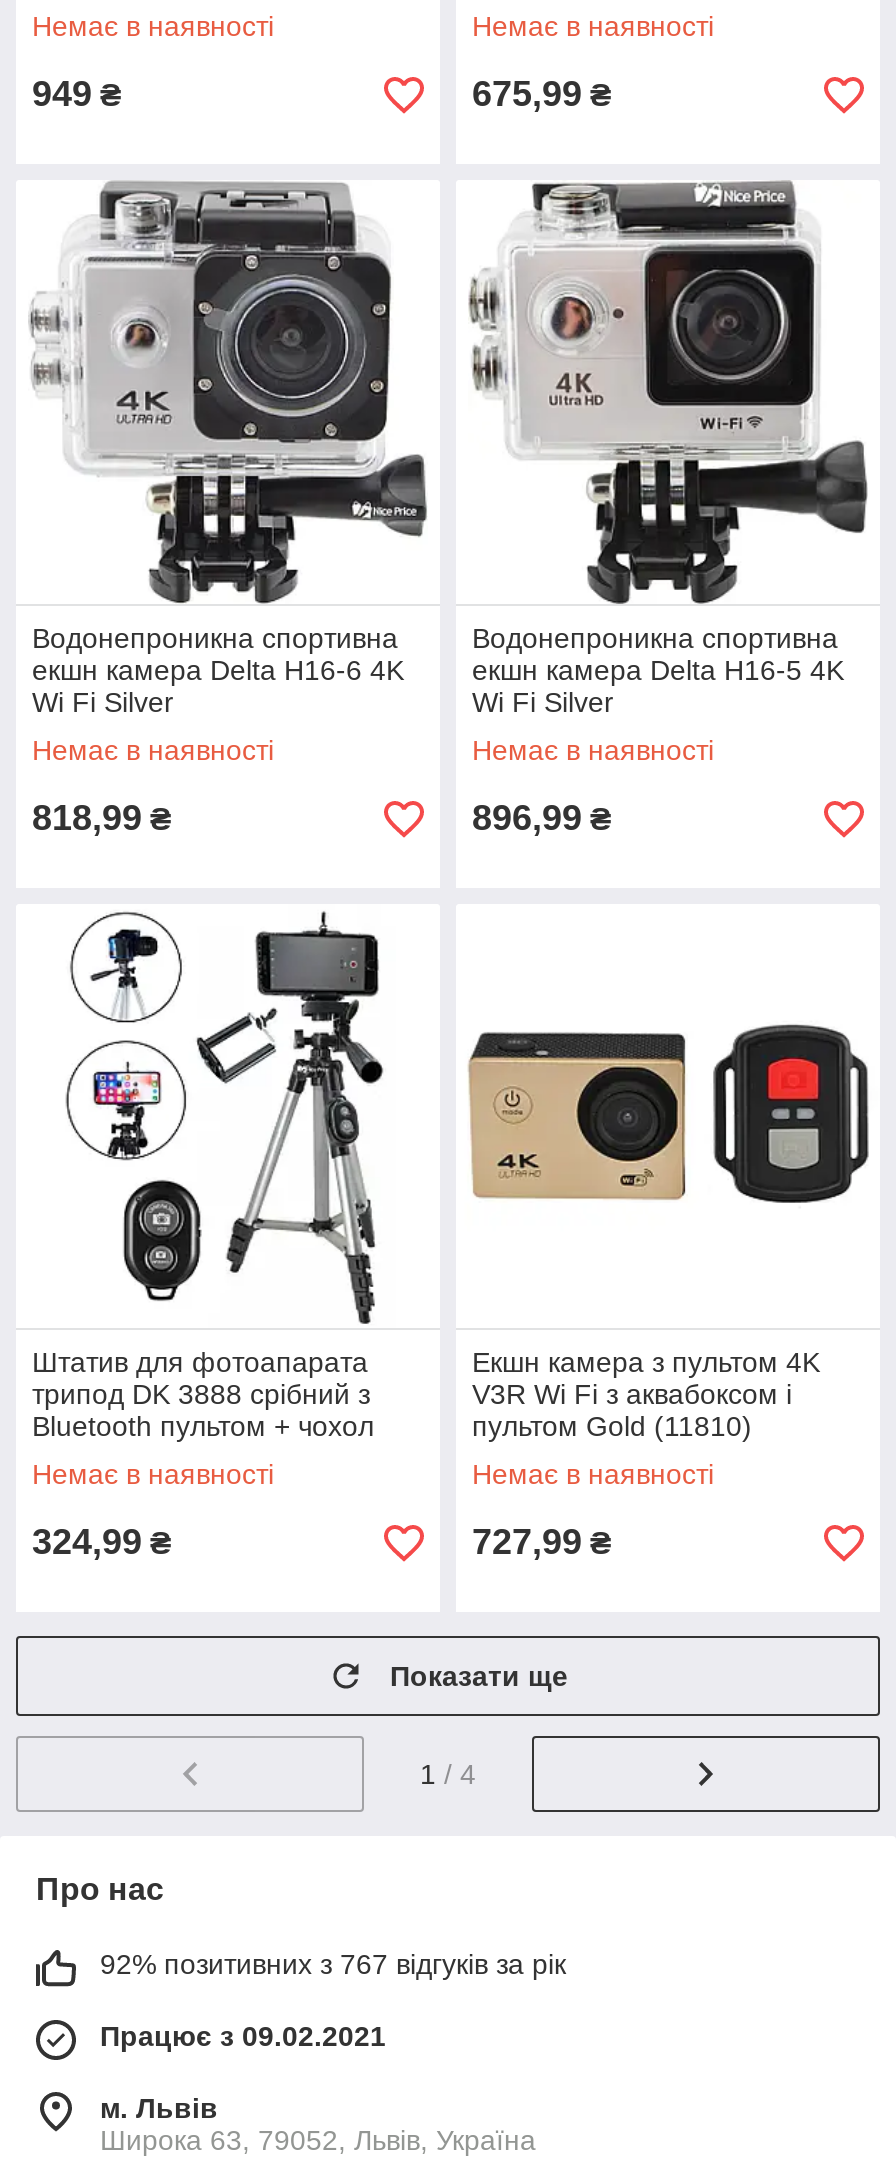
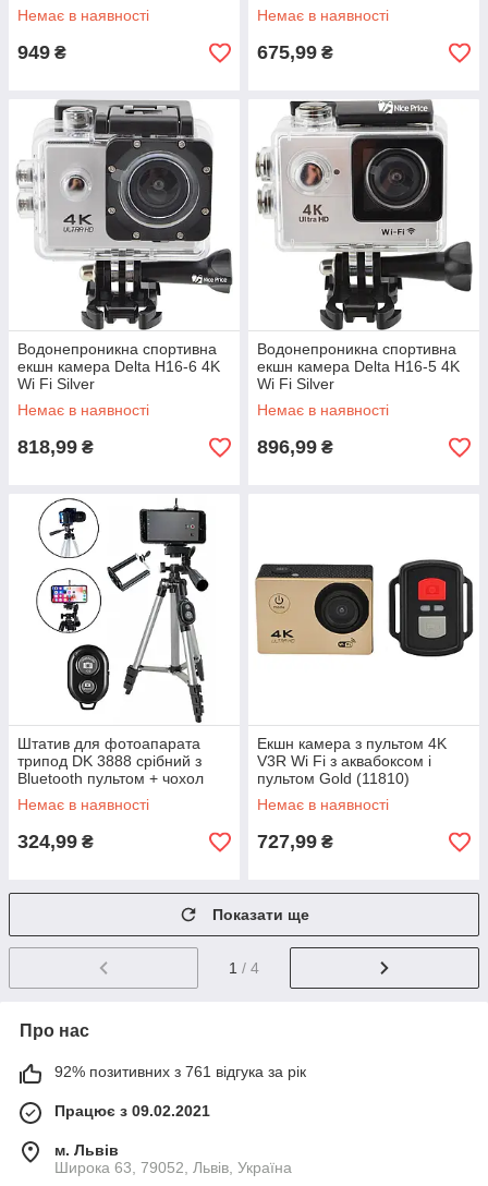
[100,1948,566,1980] 92% позитивних з 767 відгуків за рік -> [54,1063,306,1080] 92% позитивних з 761 відгука за рік

